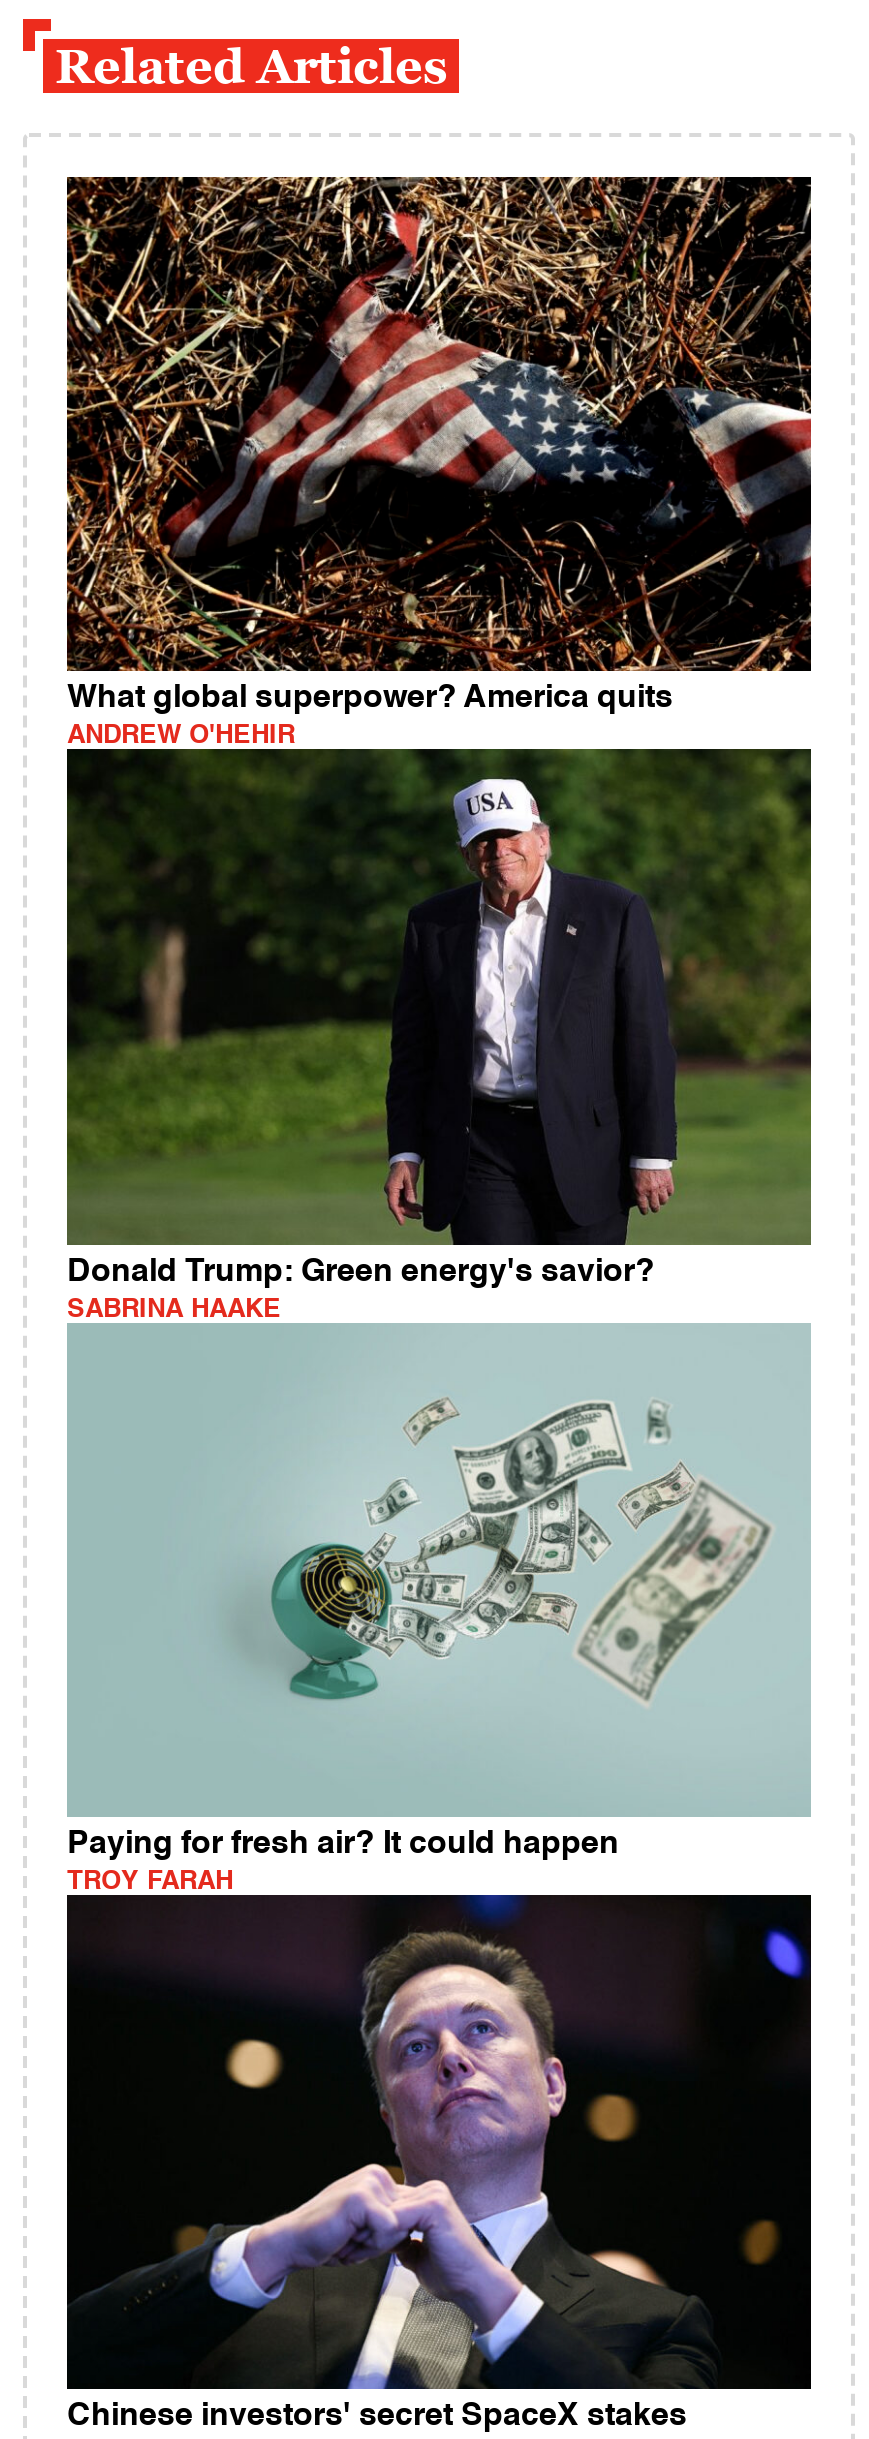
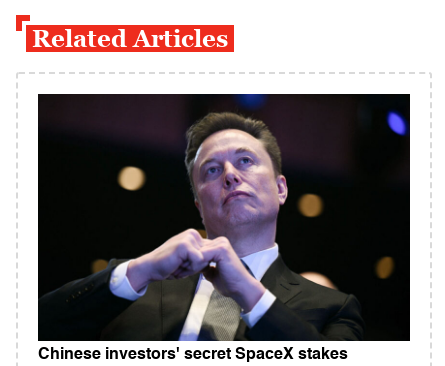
[65,175,813,750] [image] | What global superpower? America quits | ANDREW O'HEHIR -> none
[65,747,813,1323] [image] | Donald Trump: Green energy's savior? | SABRINA HAAKE -> none
[67,1323,811,1895] [image] | Paying for fresh air? It could happen | TROY FARAH -> none

